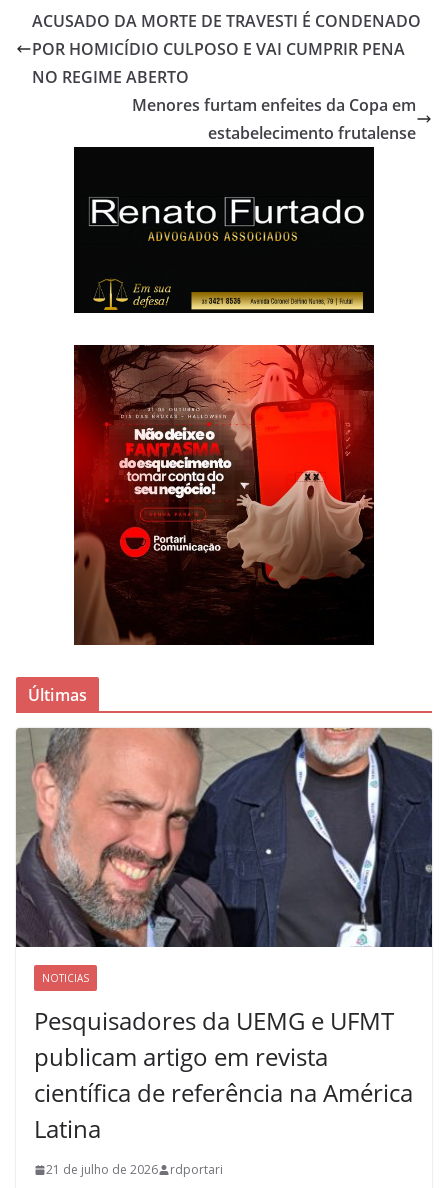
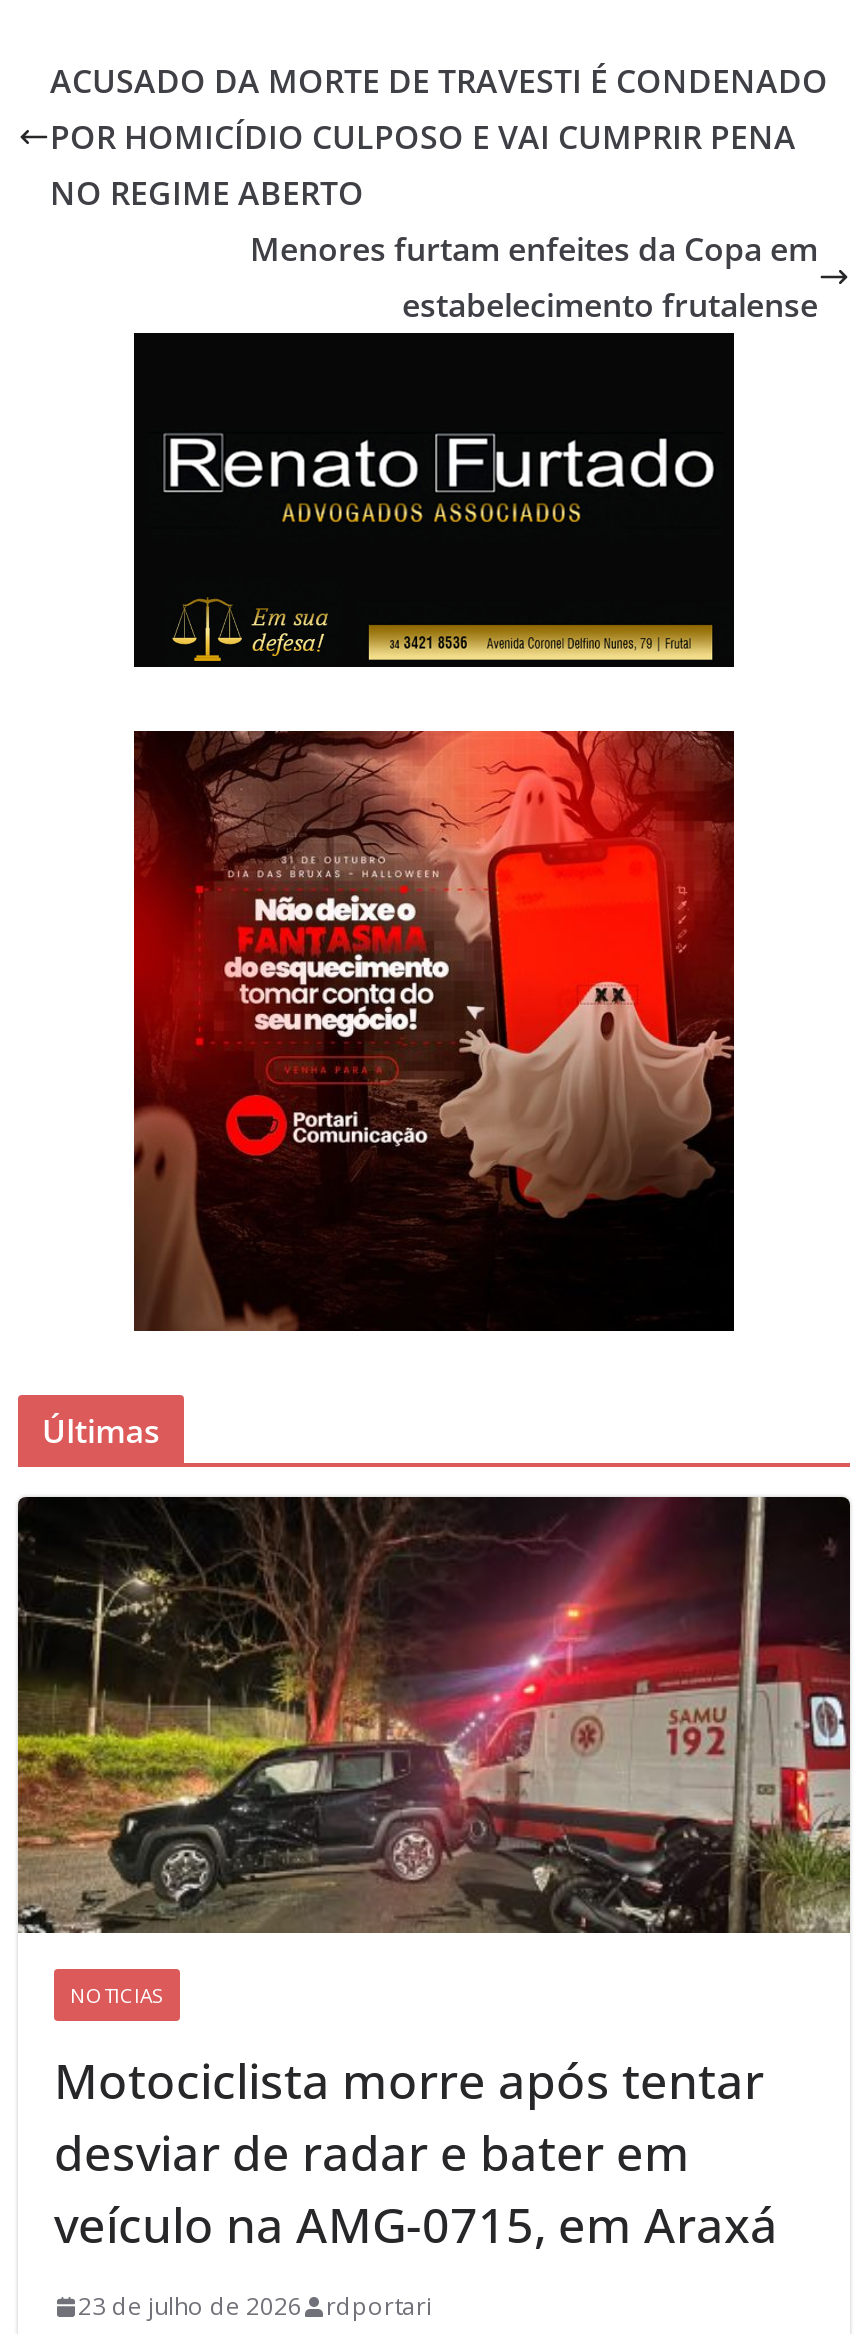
[16,727,433,948] [image] -> [16,1494,852,1936] [image]
[34,1004,413,1145] Pesquisadores da UEMG e UFMT | publicam artigo em revista | científica de referência na América | Latina -> [54,2048,778,2258] Motociclista morre após tentar | desviar de radar e bater em | veículo na AMG-0715, em Araxá
[46,1161,223,1178] 21 de julho de 2026 rdportari -> [78,2290,432,2324] 23 de julho de 2026 rdportari

